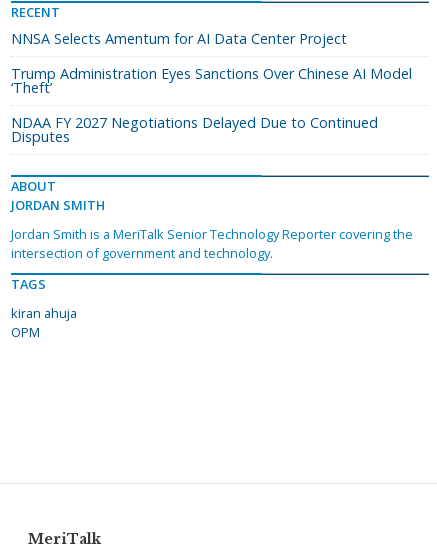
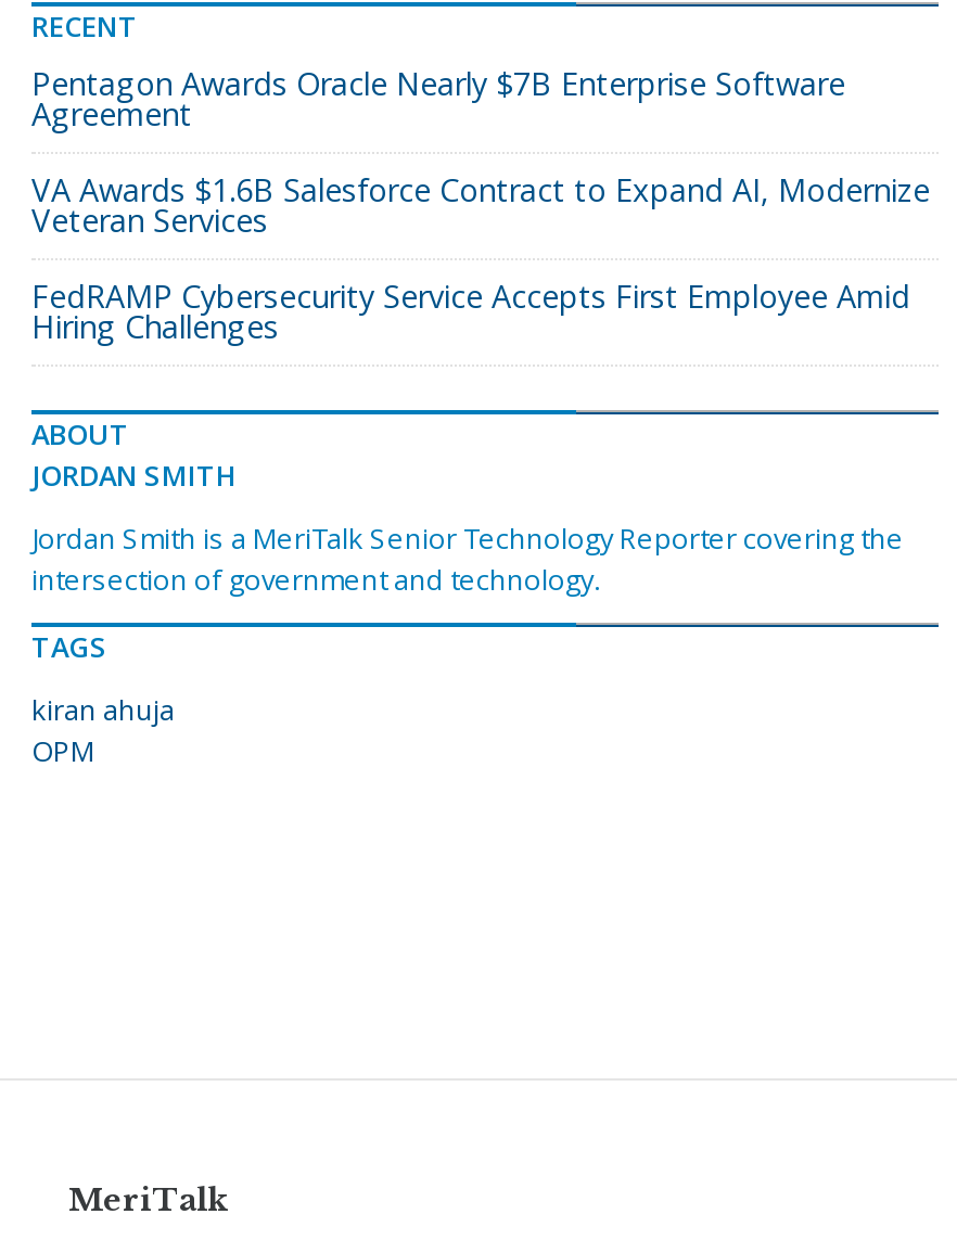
[11,29,347,48] NNSA Selects Amentum for AI Data Center Project -> [31,63,845,135] Pentagon Awards Oracle Nearly $7B Enterprise Software | Agreement
[11,64,412,97] Trump Administration Eyes Sanctions Over Chinese AI Model | ‘Theft’ -> [31,169,930,241] VA Awards $1.6B Salesforce Contract to Expand AI, Modernize | Veteran Services
[11,113,378,146] NDAA FY 2027 Negotiations Delayed Due to Continued | Disputes -> [31,276,910,347] FedRAMP Cybersecurity Service Accepts First Employee Amid | Hiring Challenges

